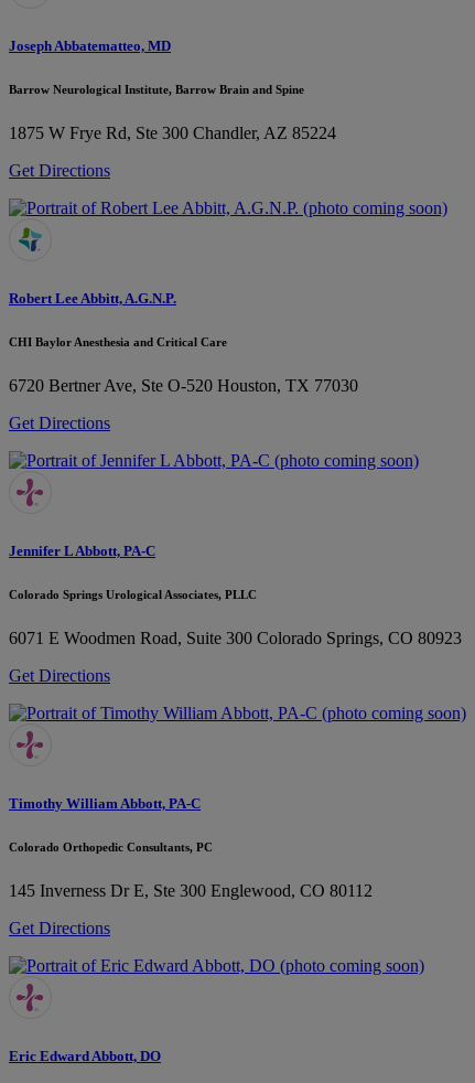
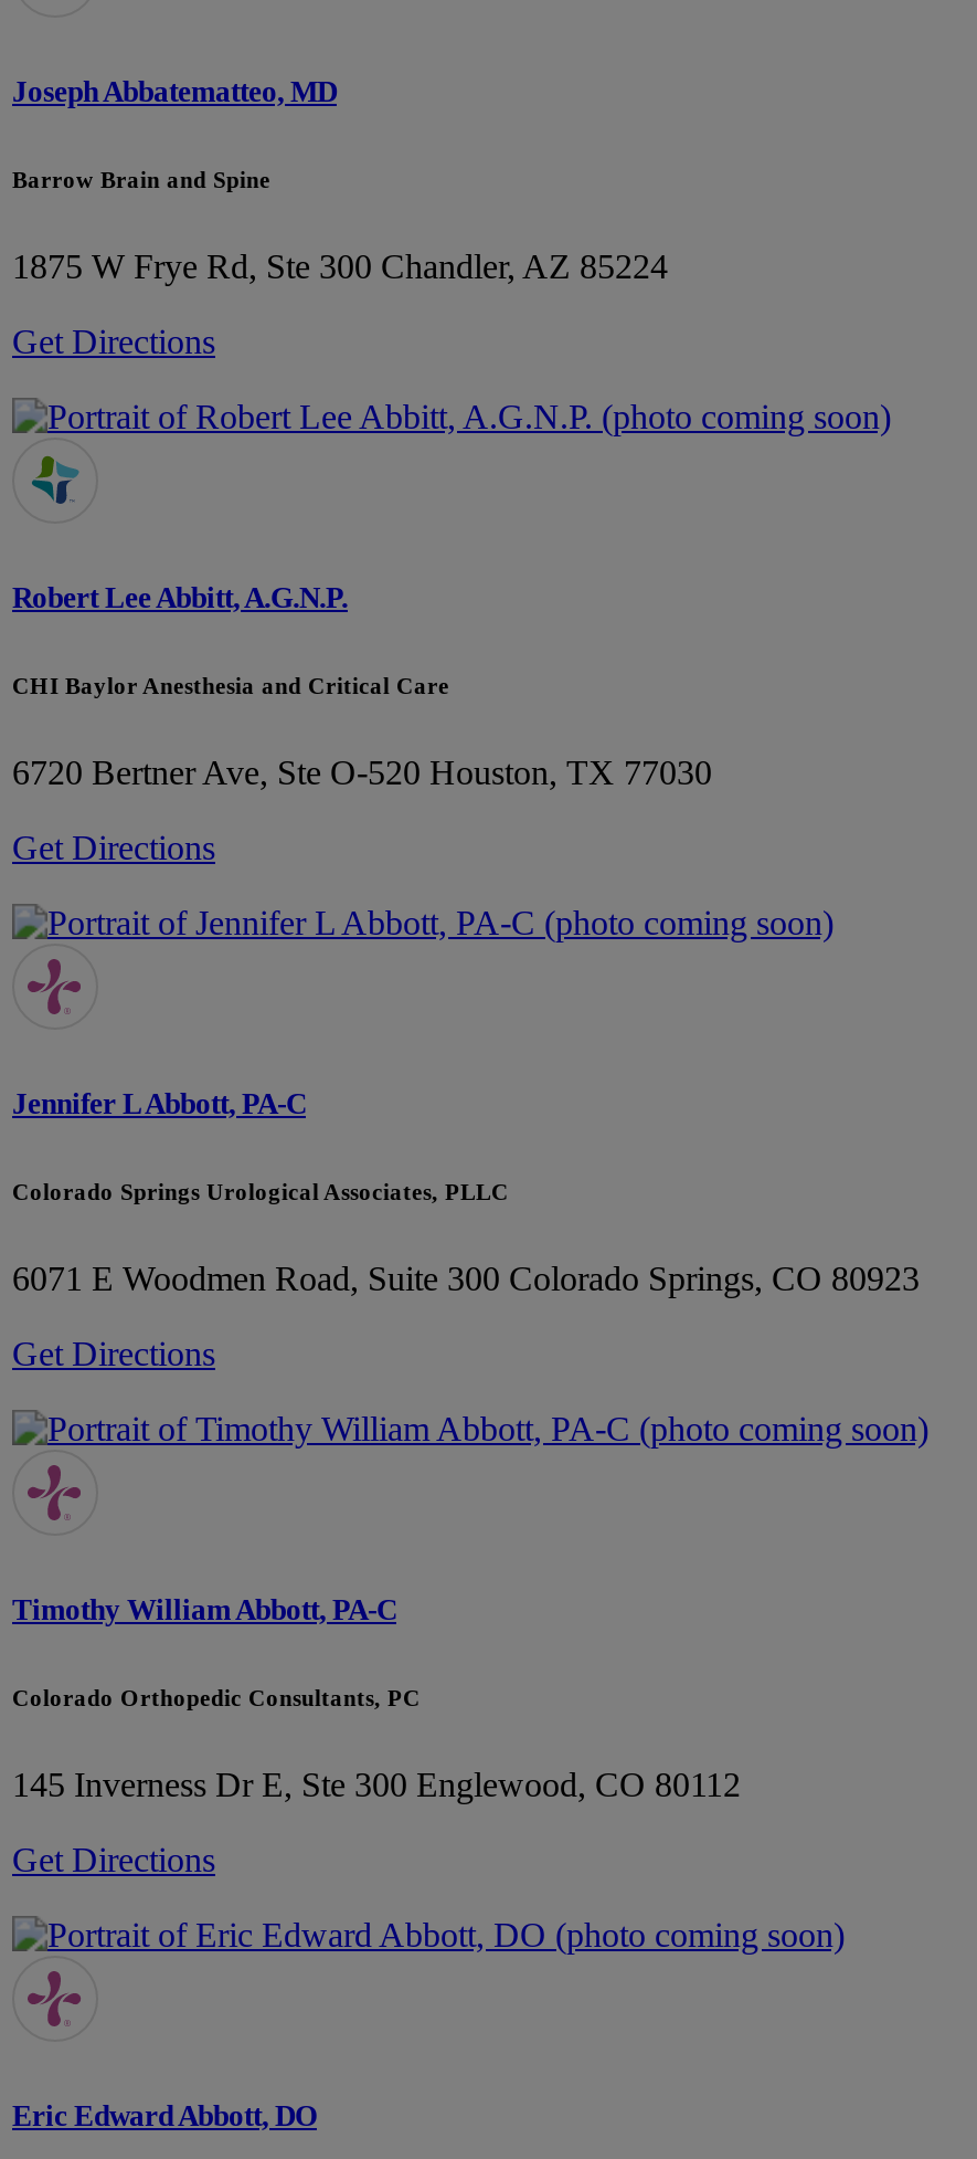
[9,82,304,96] Barrow Neurological Institute, Barrow Brain and Spine -> [12,165,270,192] Barrow Brain and Spine

